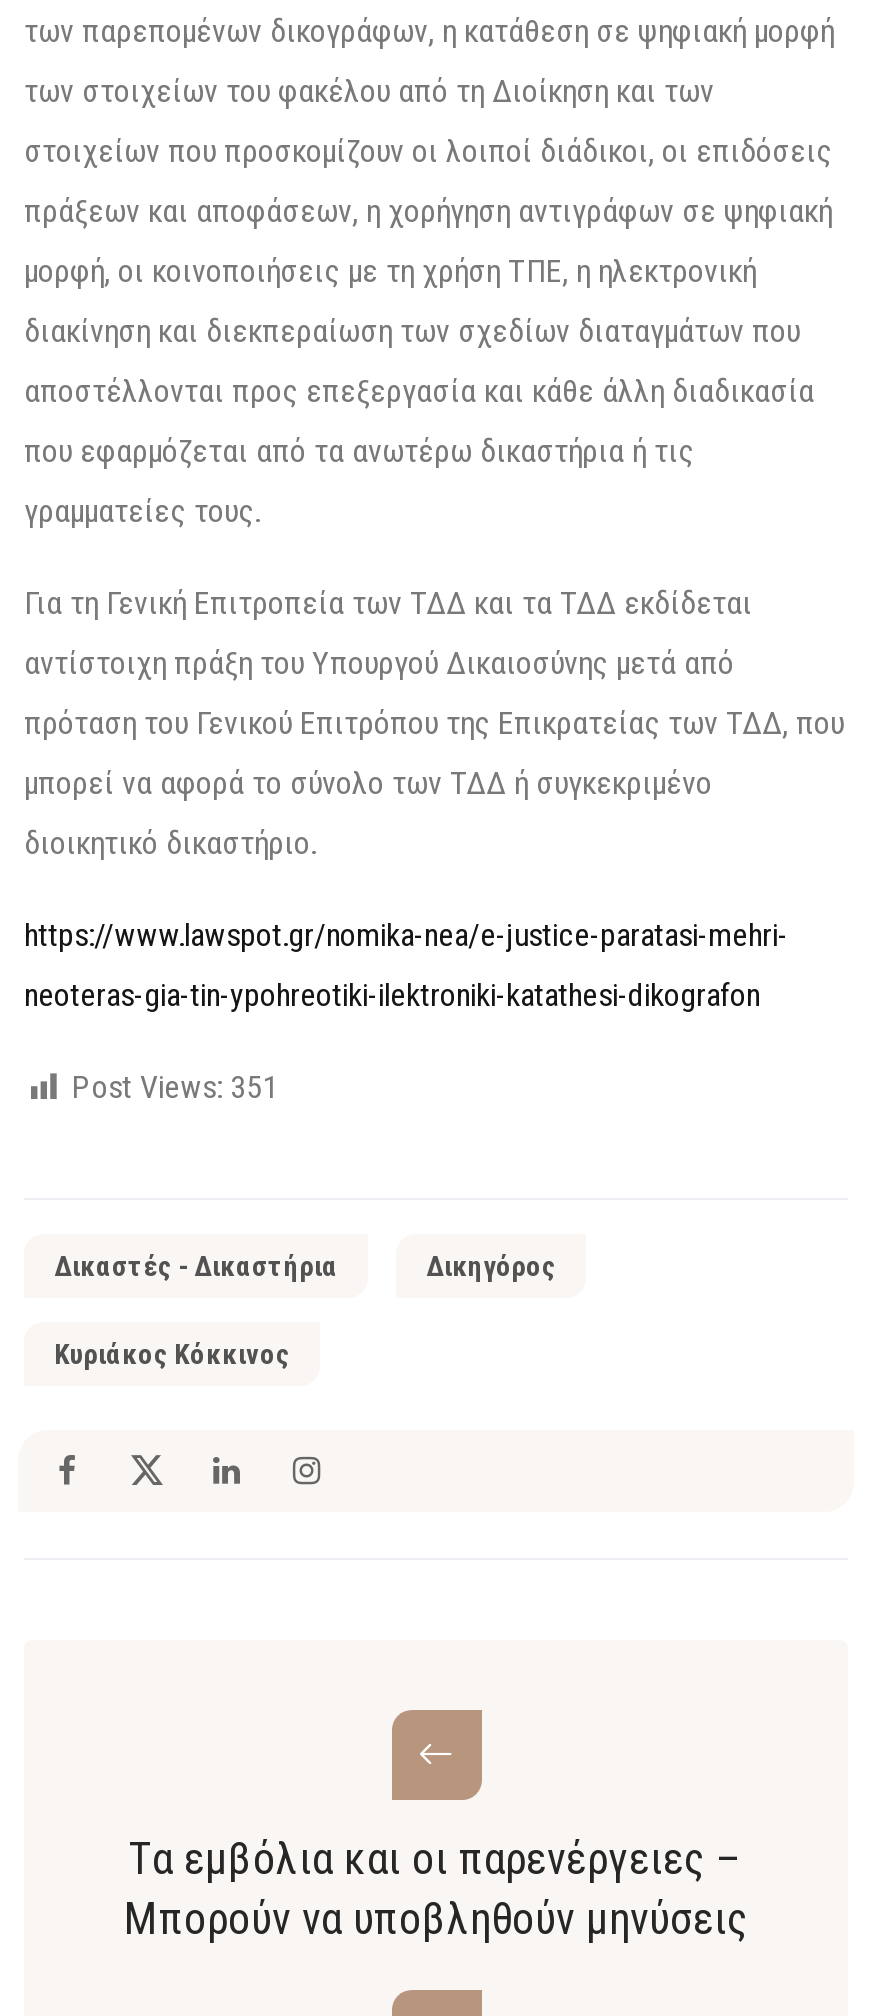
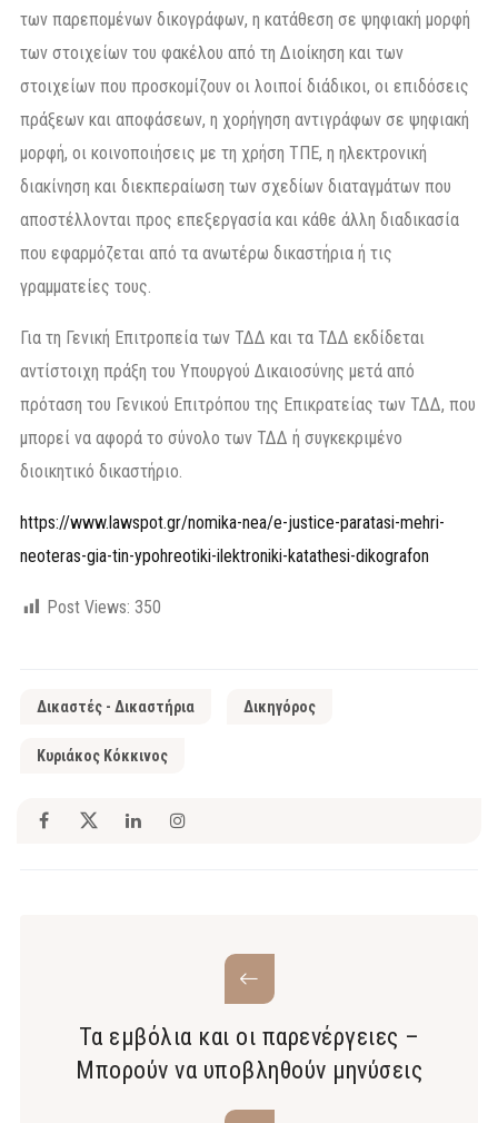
[72,1068,278,1106] Post Views: 351 -> [47,596,161,617] Post Views: 350

